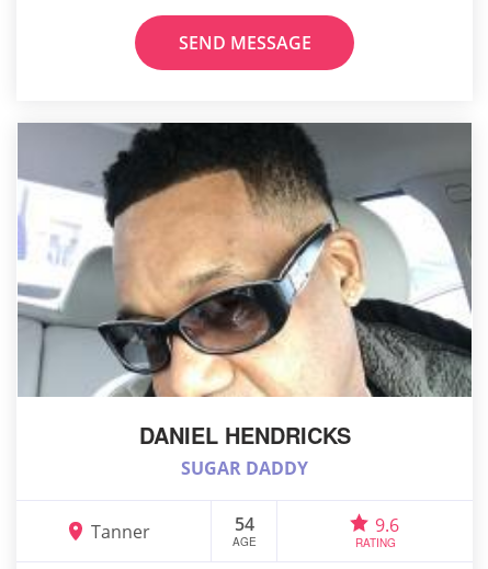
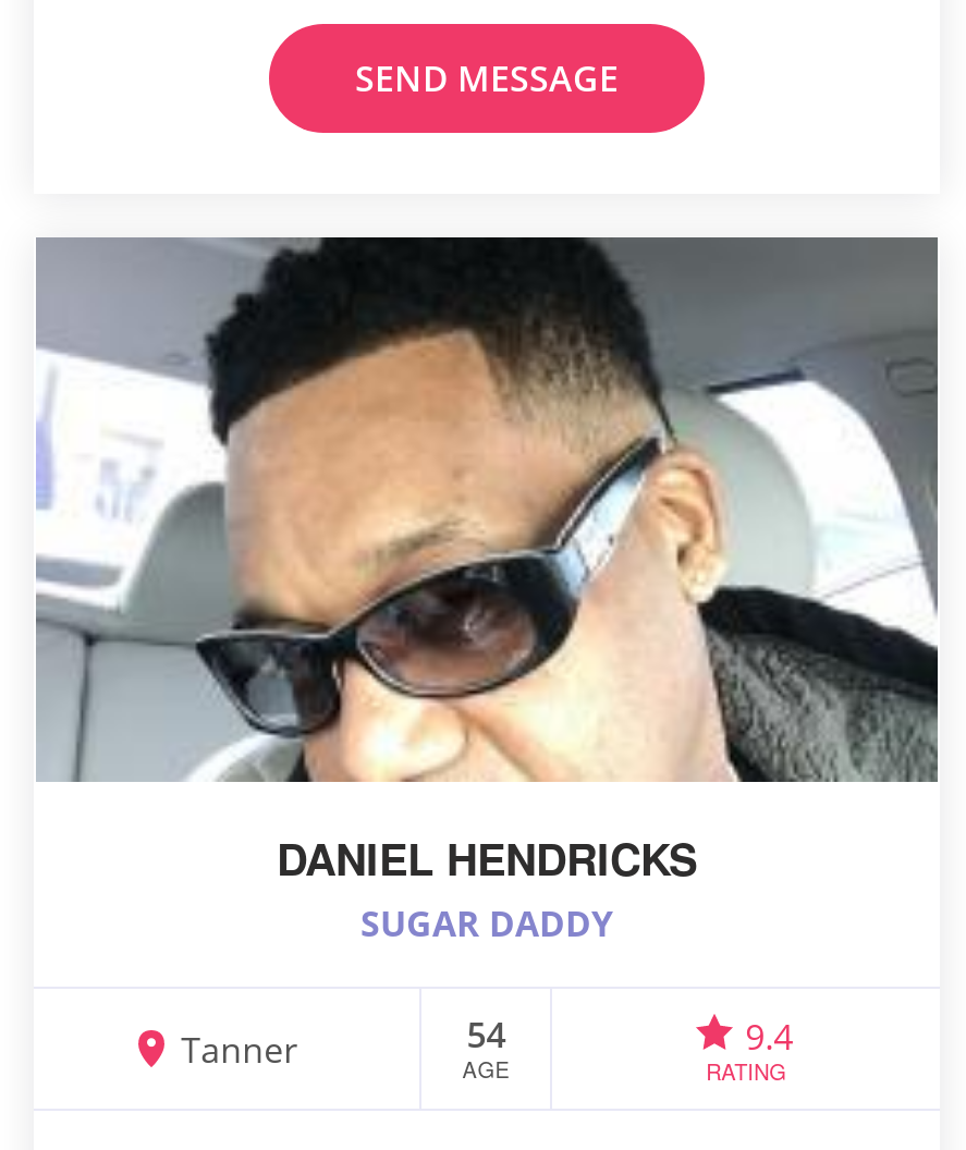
[370,514,399,538] 9.6 -> [736,1014,793,1062] 9.4

